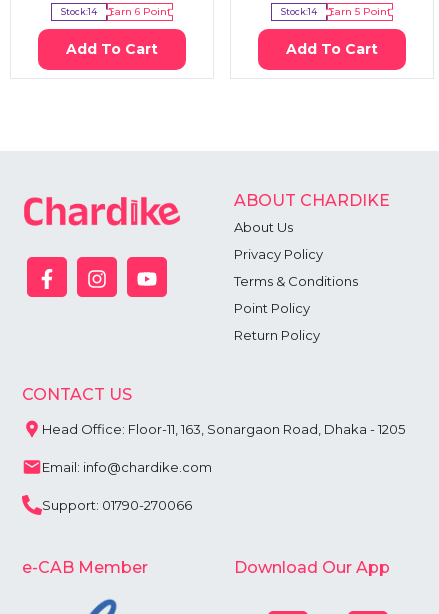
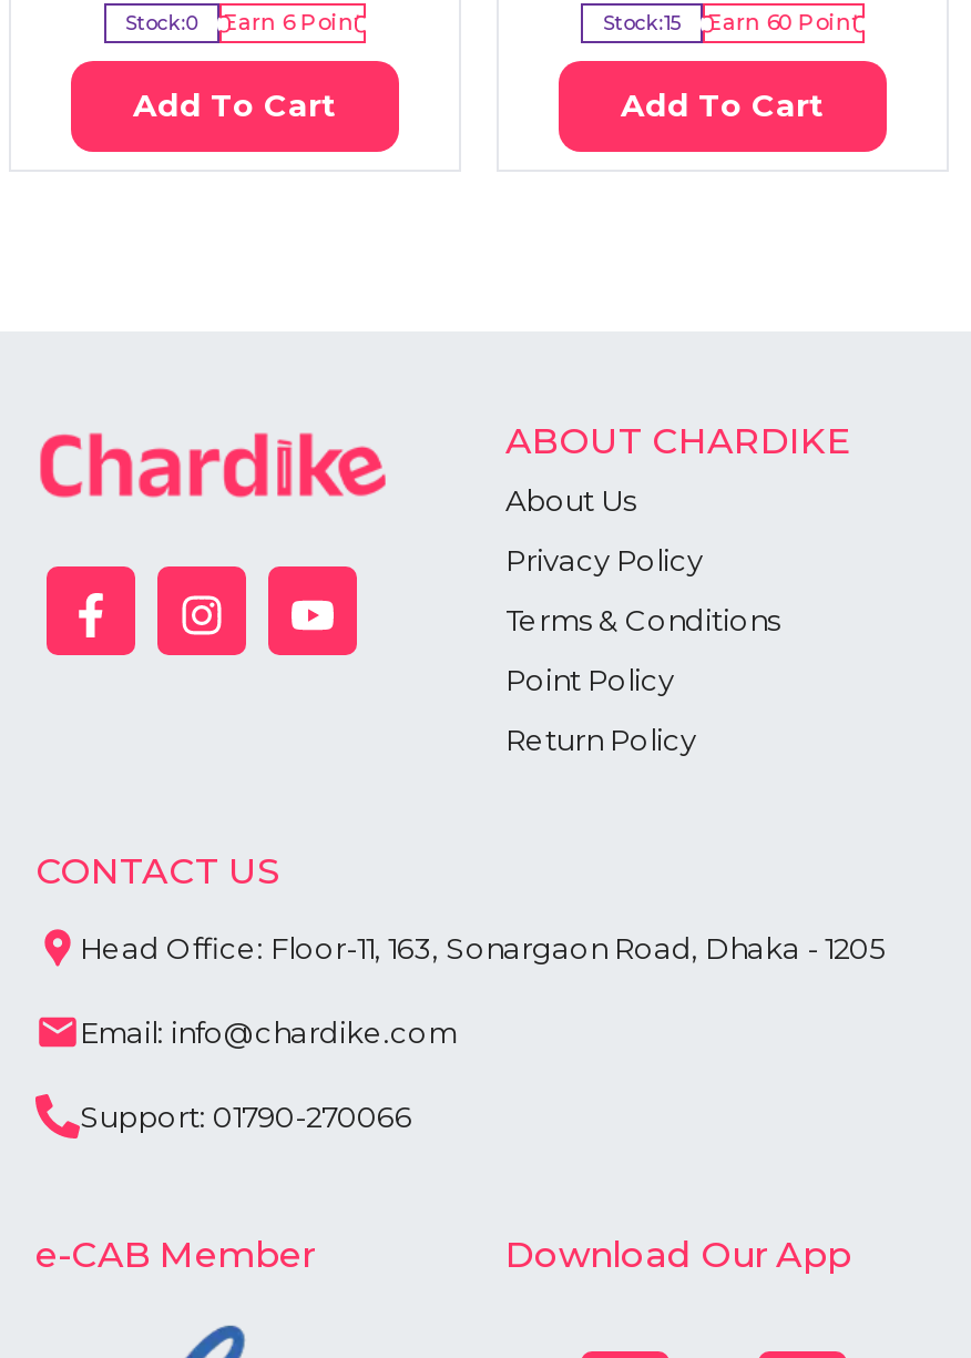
[61,6,171,19] Stock:14 Earn 6 Point -> [125,10,362,39] Stock:0 Earn 6 Point
[281,6,317,17] Stock:14 -> [603,10,681,34] Stock:15
[328,6,391,19] Earn 5 Point -> [707,10,860,39] Earn 60 Point

